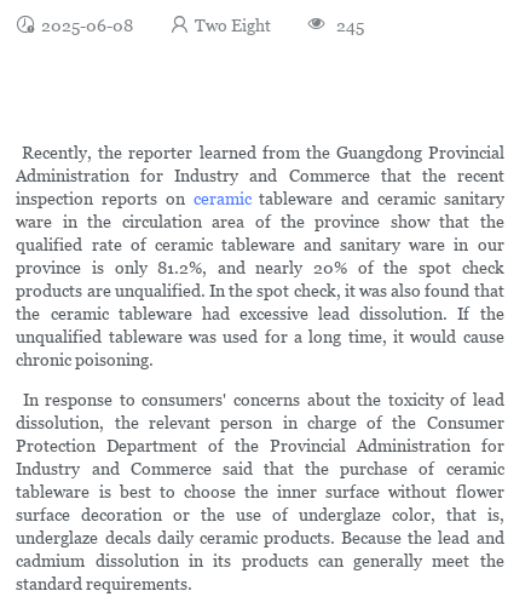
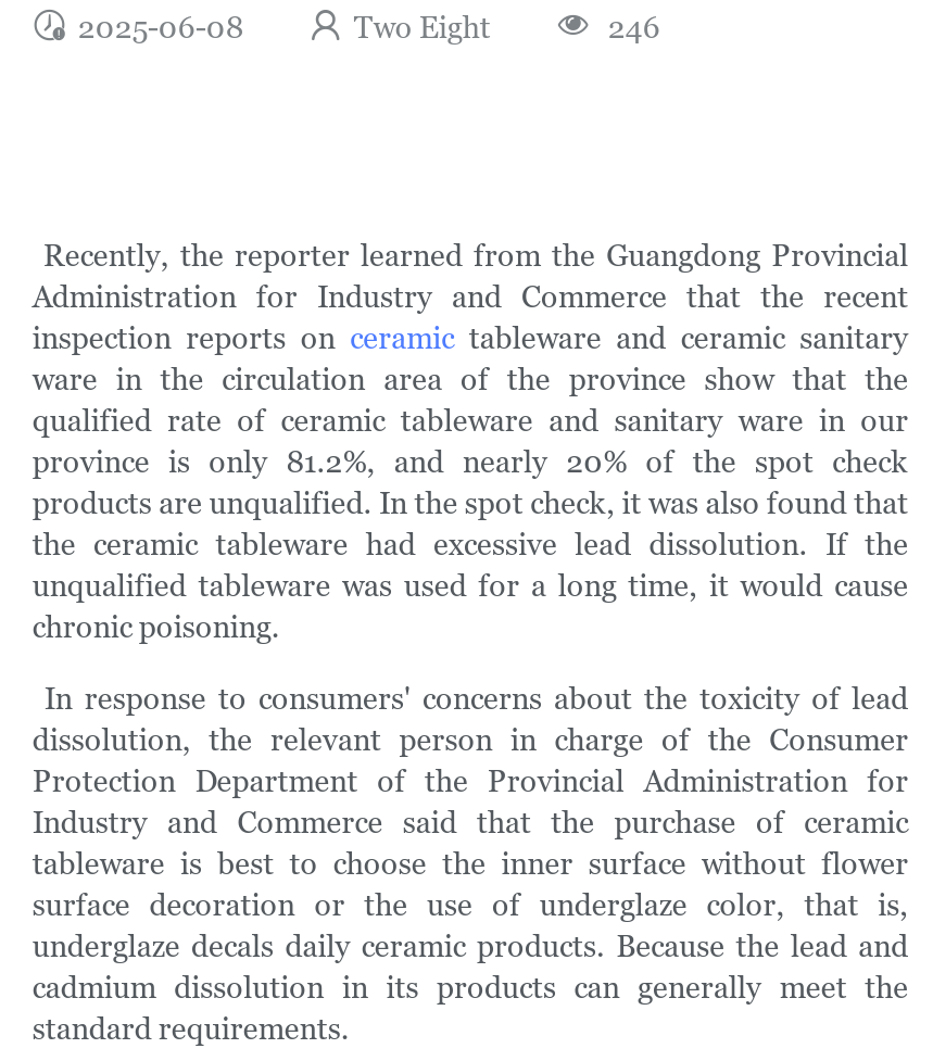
[337,16,365,36] 245 -> [608,11,660,45] 246

